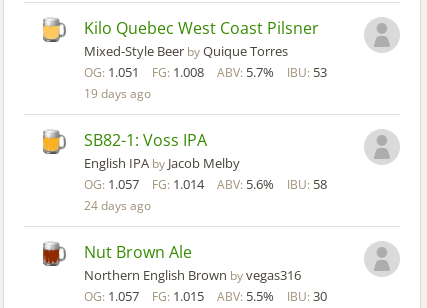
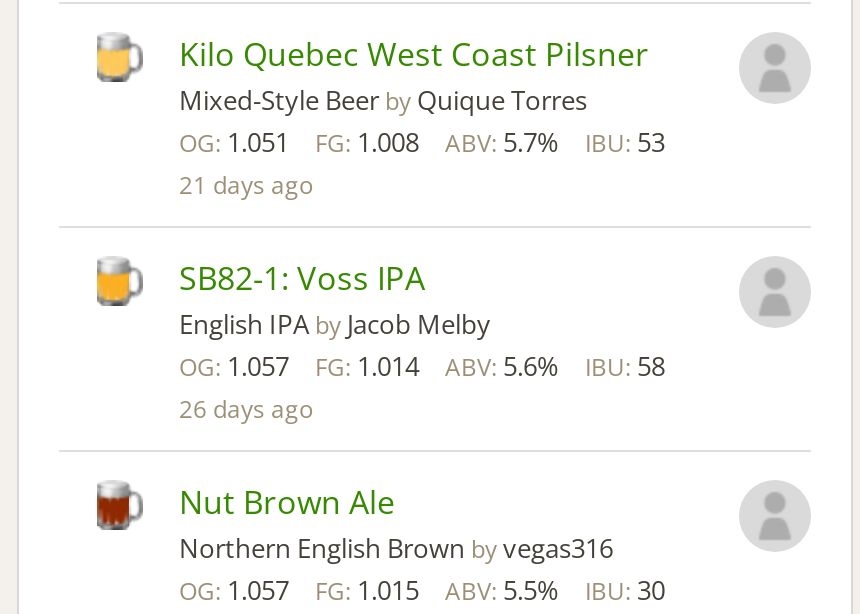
[84,85,151,102] 19 days ago -> [179,168,313,202] 21 days ago
[84,197,151,214] 24 days ago -> [179,392,313,426] 26 days ago

